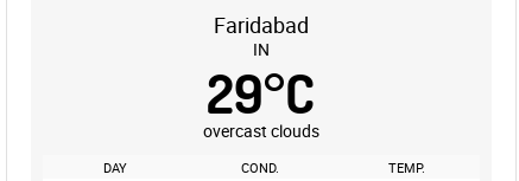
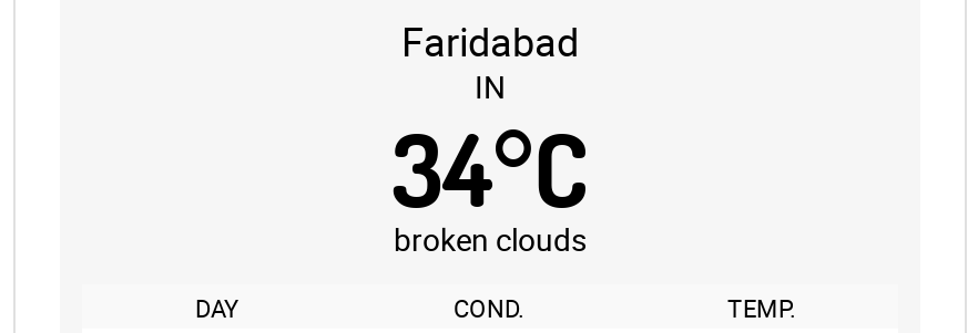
[207,59,315,127] 29°C -> [391,104,589,233] 34°C
[203,119,319,142] overcast clouds -> [394,217,587,259] broken clouds

